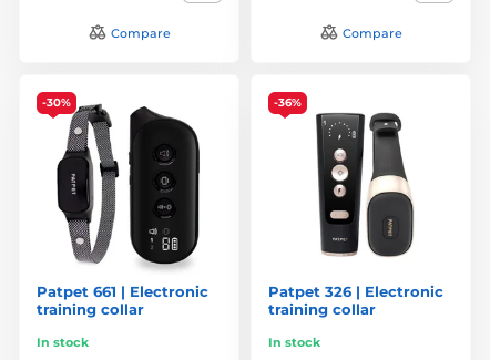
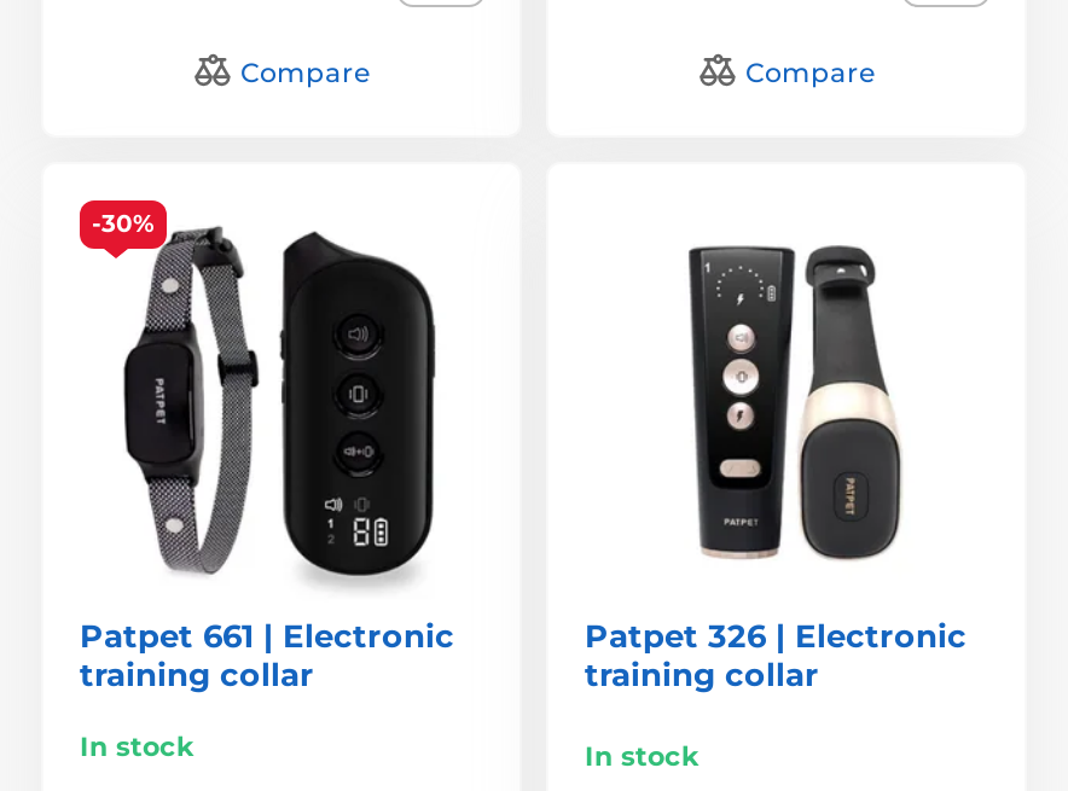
[274,95,302,109] -36% -> none

